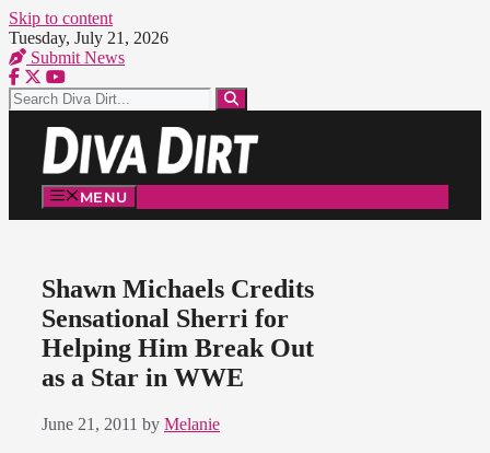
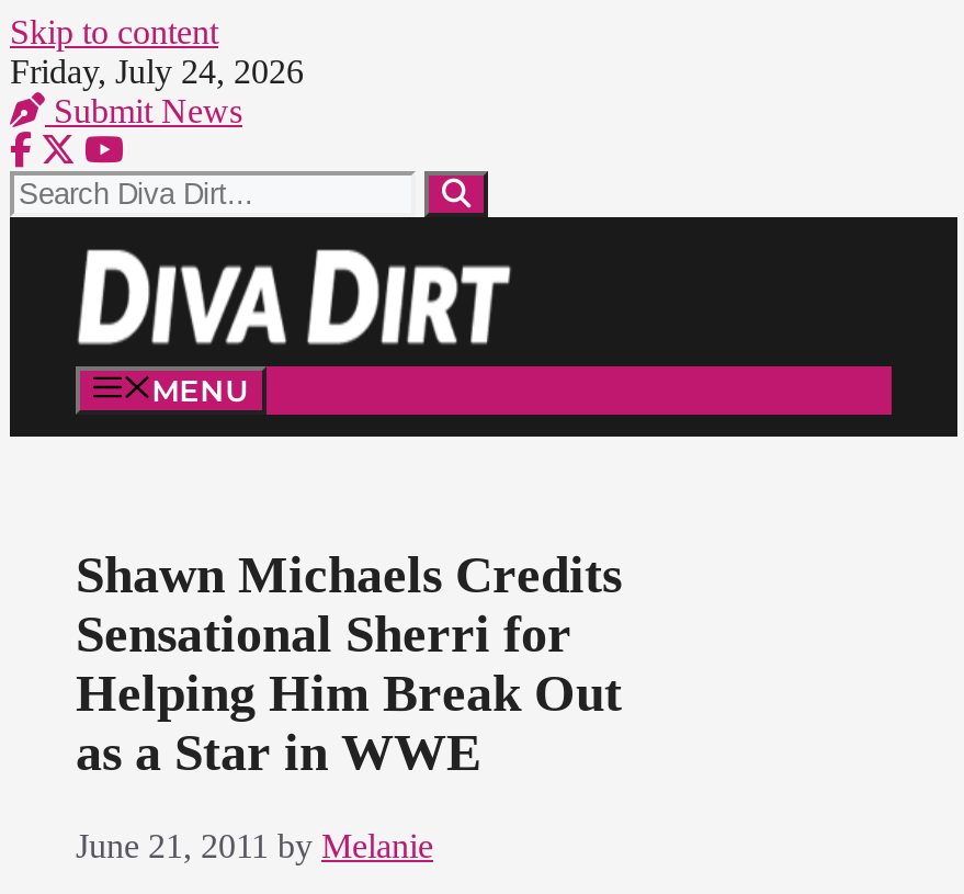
[9,28,168,47] Tuesday, July 21, 2026 -> [10,53,304,90] Friday, July 24, 2026

